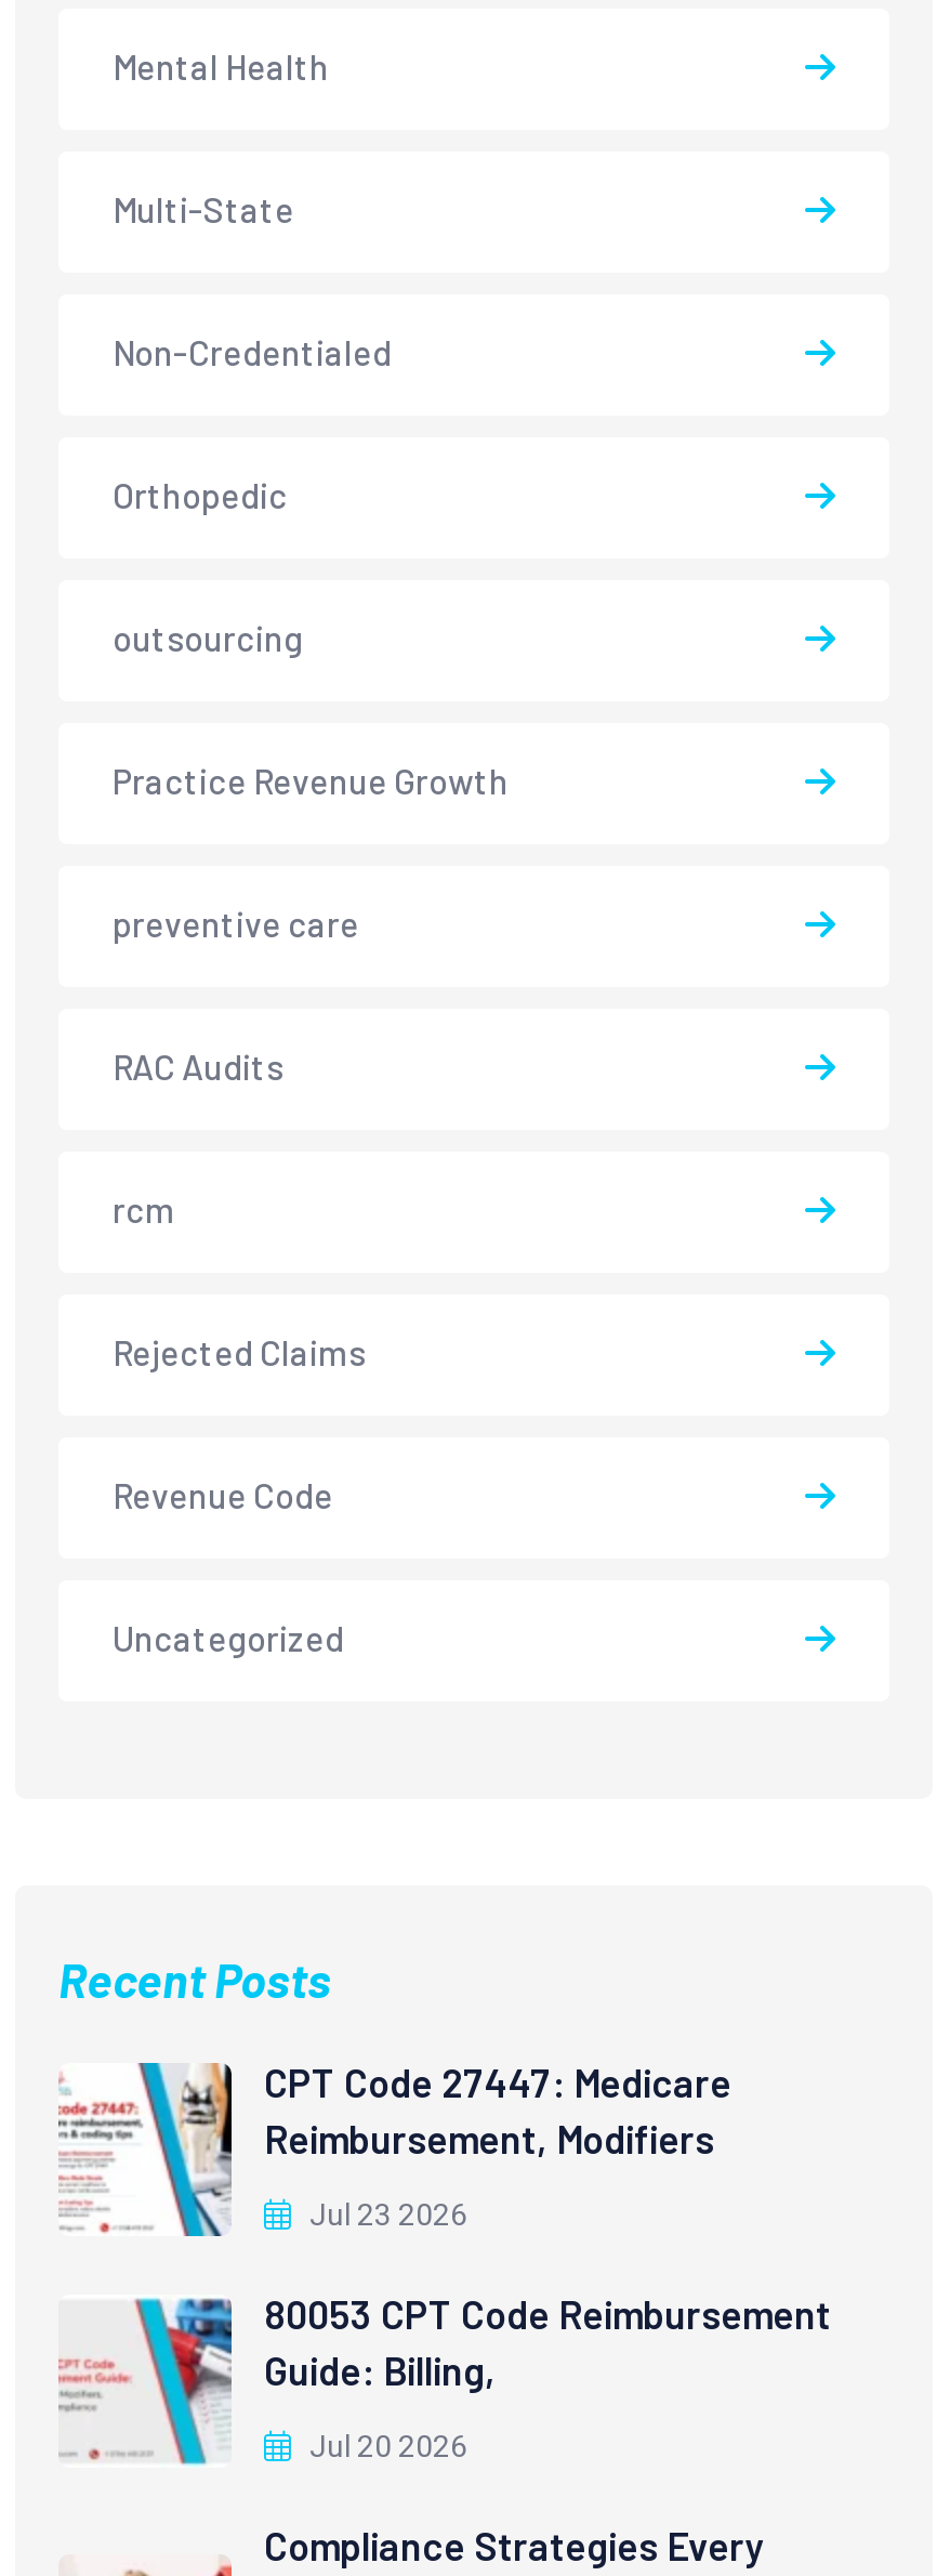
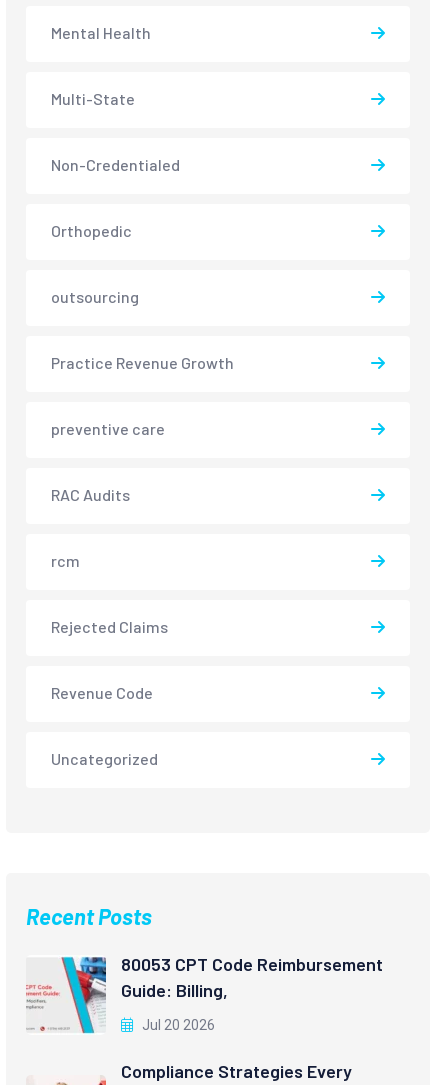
[56,2059,731,2238] [image] | CPT Code 27447: Medicare | Reimbursement, Modifiers | Jul 23 2026 -> none

